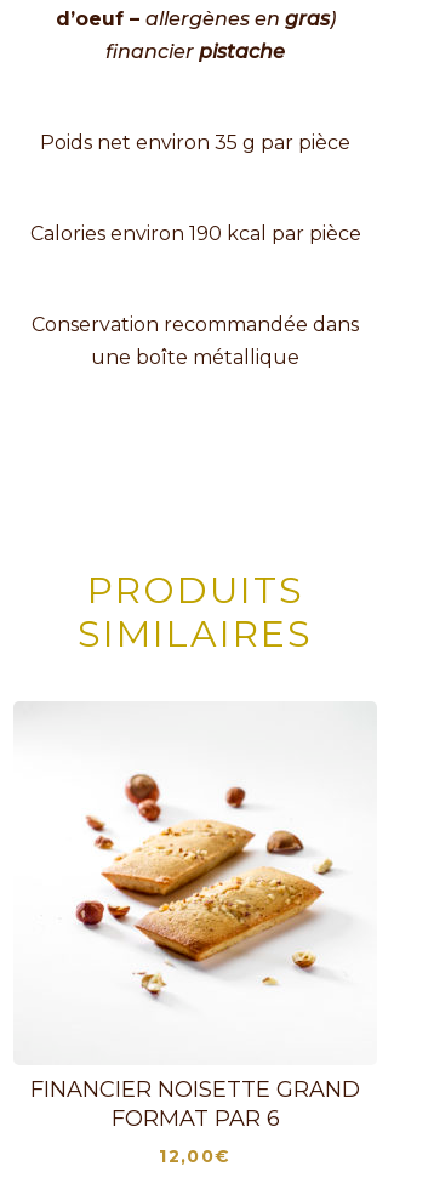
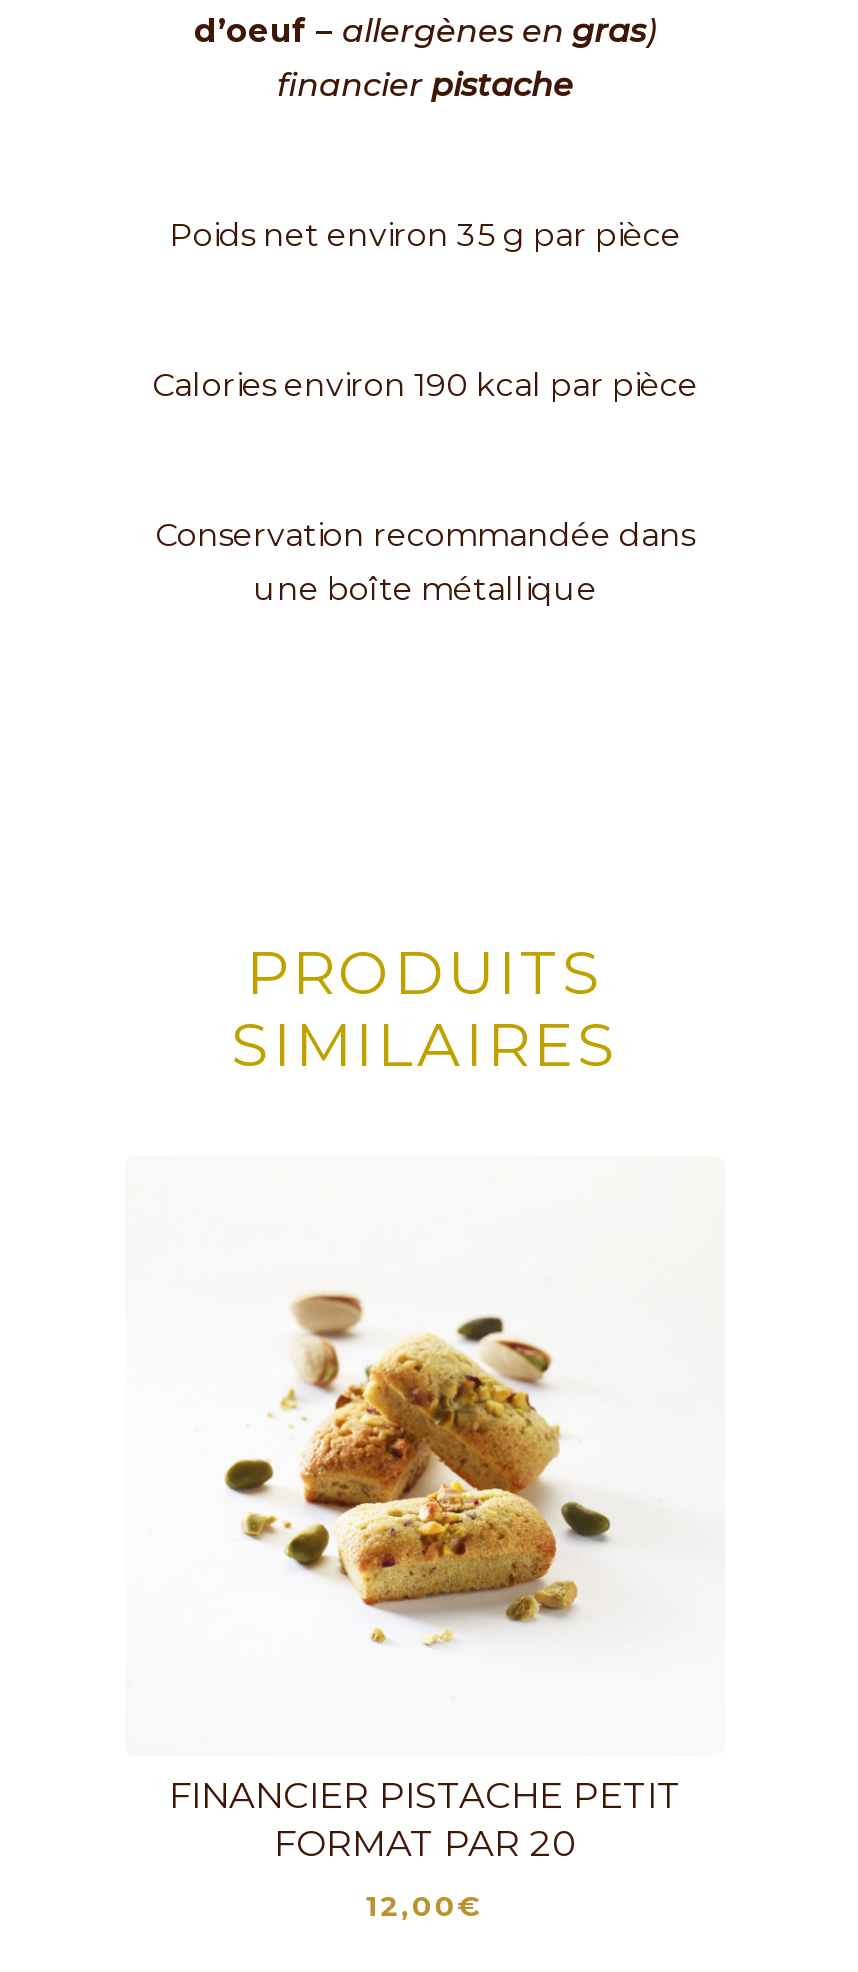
[74,773,336,1002] [image] -> [223,1276,653,1650] [image]
[30,1076,360,1102] FINANCIER NOISETTE GRAND -> [169,1773,681,1817] FINANCIER PISTACHE PETIT
[111,1105,279,1131] FORMAT PAR 6 -> [274,1821,576,1865] FORMAT PAR 20

